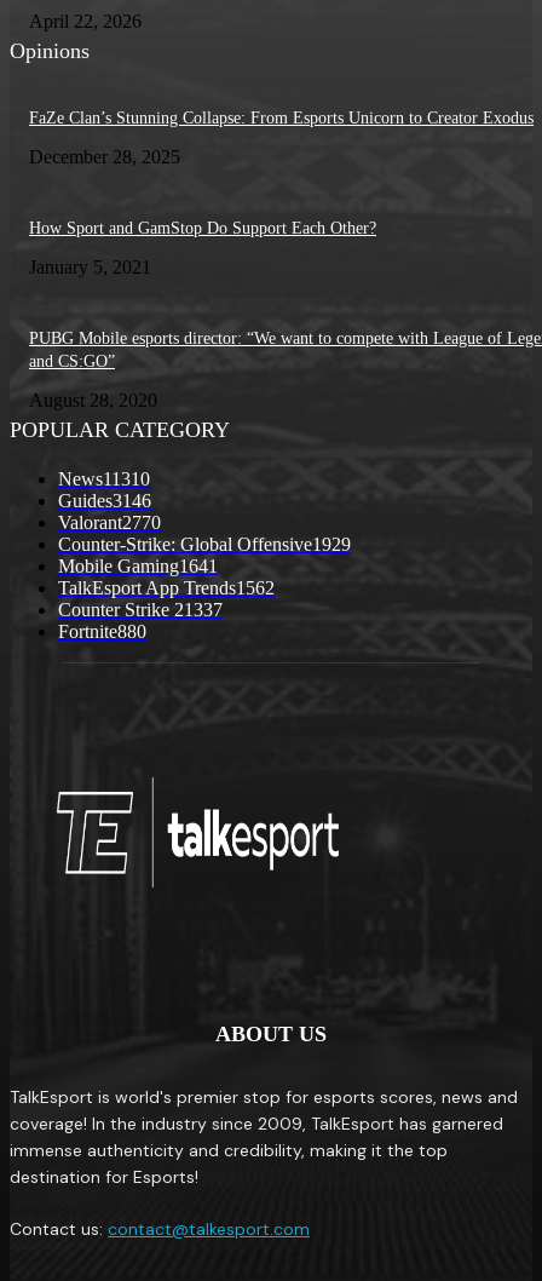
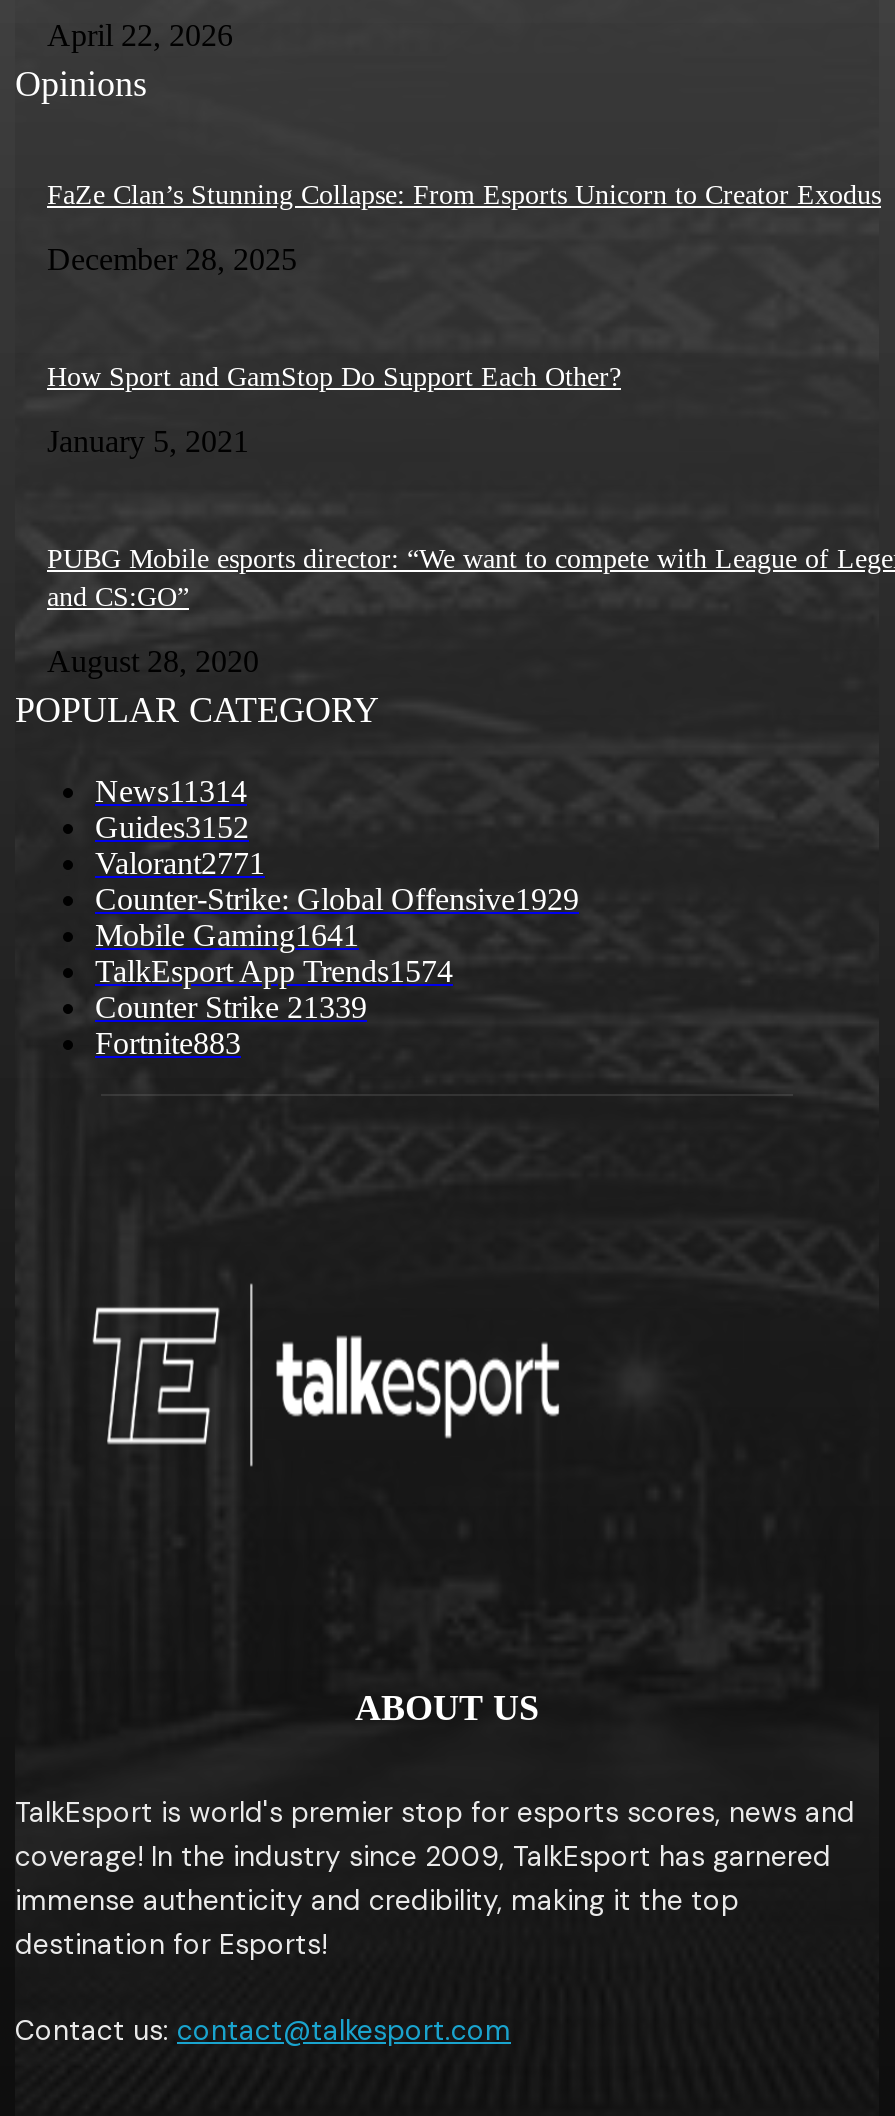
[58,469,150,489] News11310 -> [95,774,247,808] News11314
[58,491,151,511] Guides3146 -> [95,810,249,844] Guides3152
[58,512,161,533] Valorant2770 -> [95,846,265,880] Valorant2771
[58,578,275,598] TalkEsport App Trends1562 -> [95,954,453,988] TalkEsport App Trends1574
[58,600,223,620] Counter Strike 21337 -> [95,990,367,1024] Counter Strike 21339
[58,621,146,642] Fortnite880 -> [95,1026,241,1060] Fortnite883

